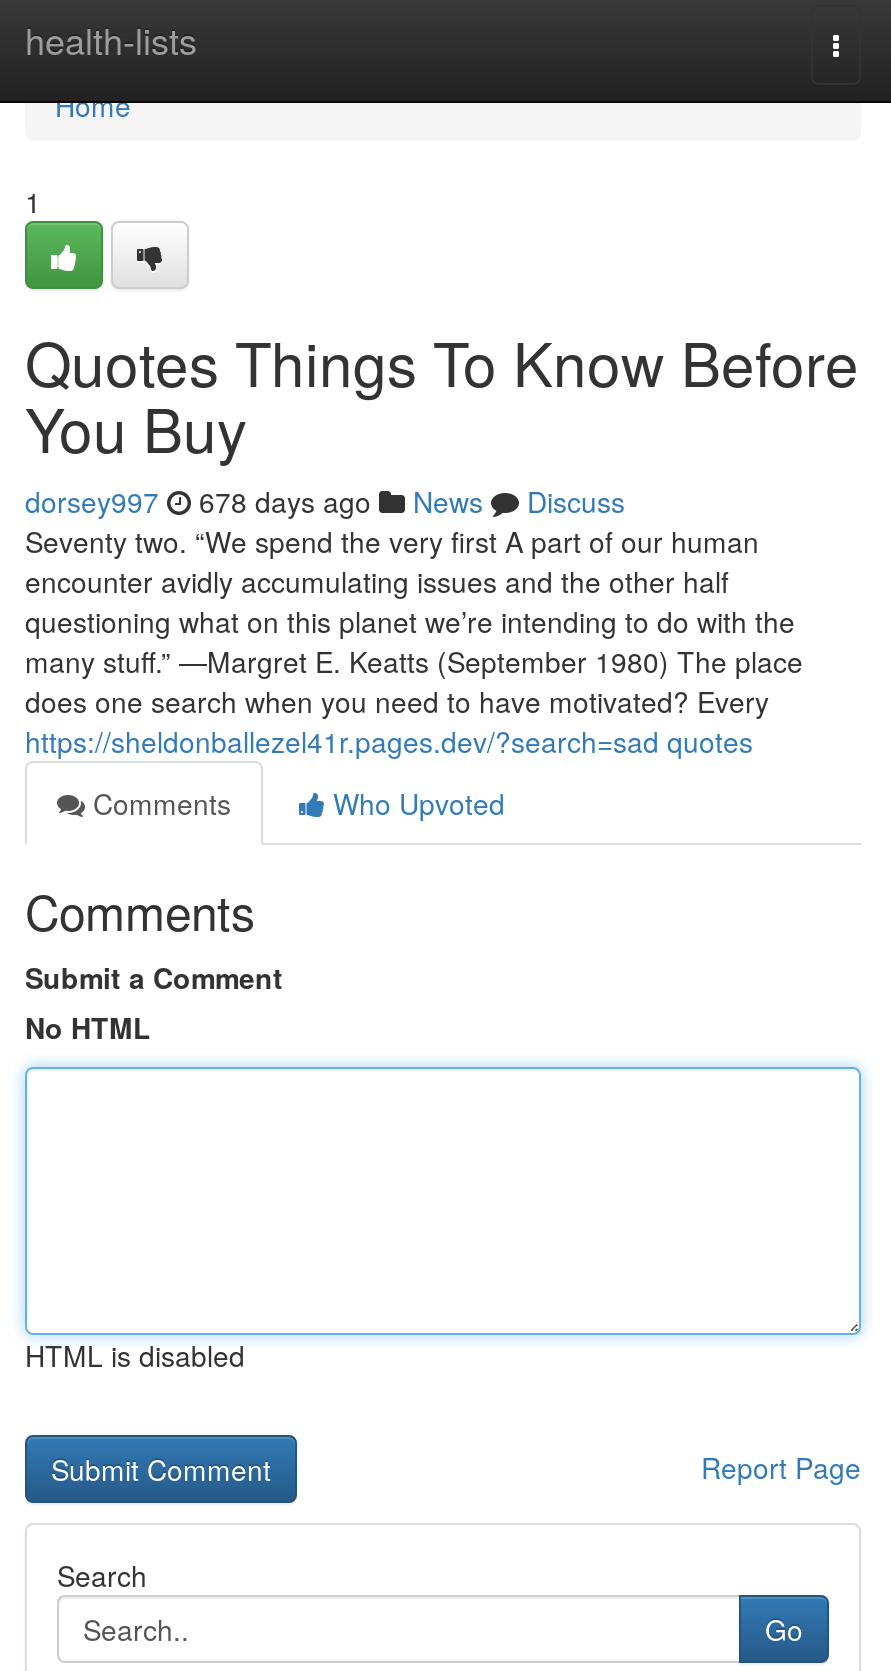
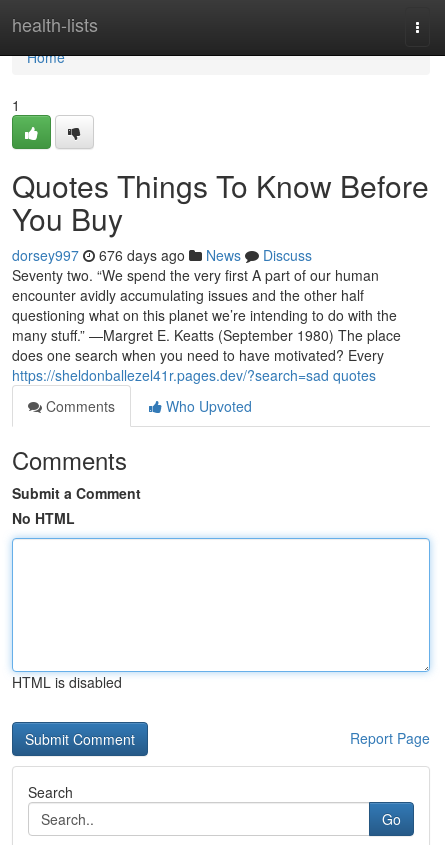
[25,481,625,521] dorsey997 678 days ago News Discuss -> [12,245,312,265] dorsey997 676 days ago News Discuss

